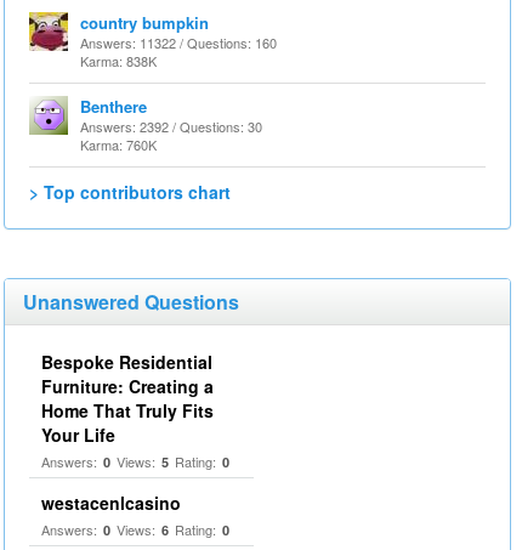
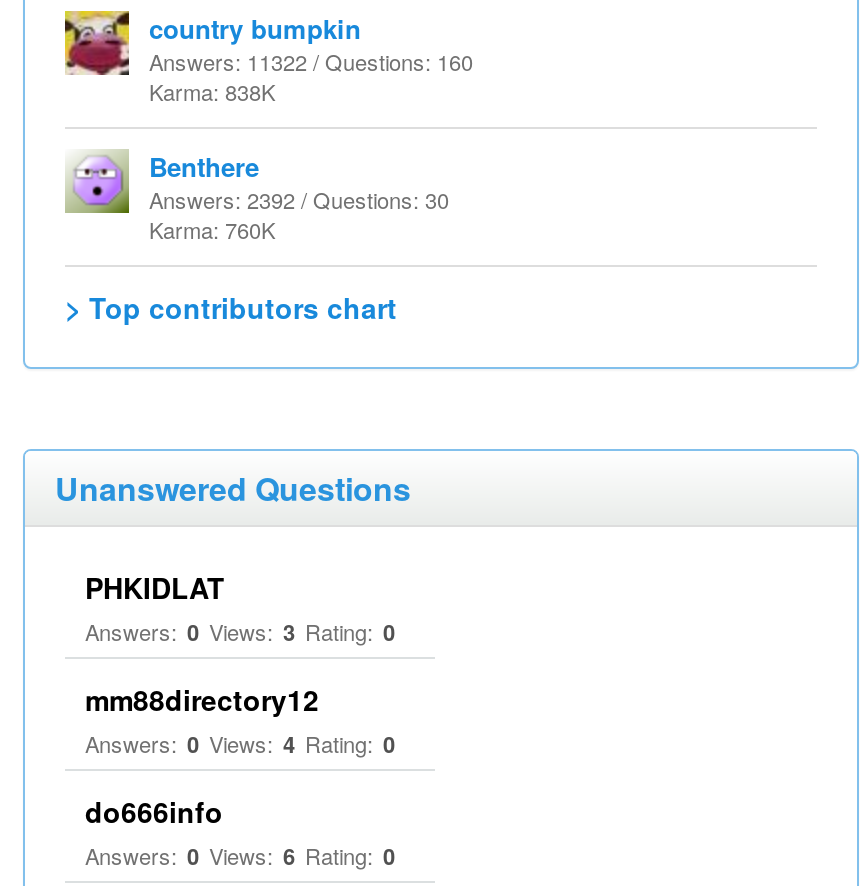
[41,350,229,515] Bespoke Residential | Furniture: Creating a | Home That Truly Fits | Your Life | Answers: 0 Views: 5 Rating: 0 | westacenlcasino -> [85,567,395,831] PHKIDLAT | Answers: 0 Views: 3 Rating: 0 | mm88directory12 | Answers: 0 Views: 4 Rating: 0 | do666info

